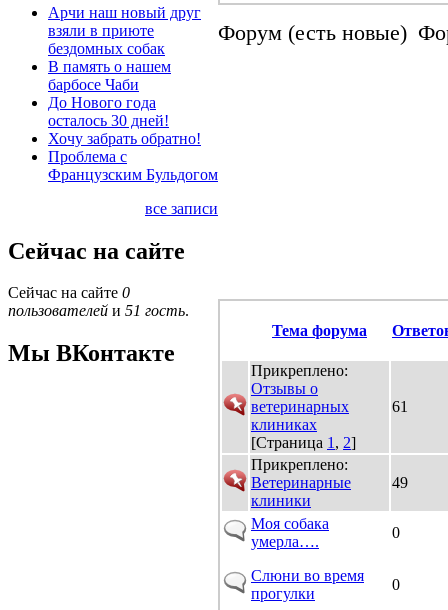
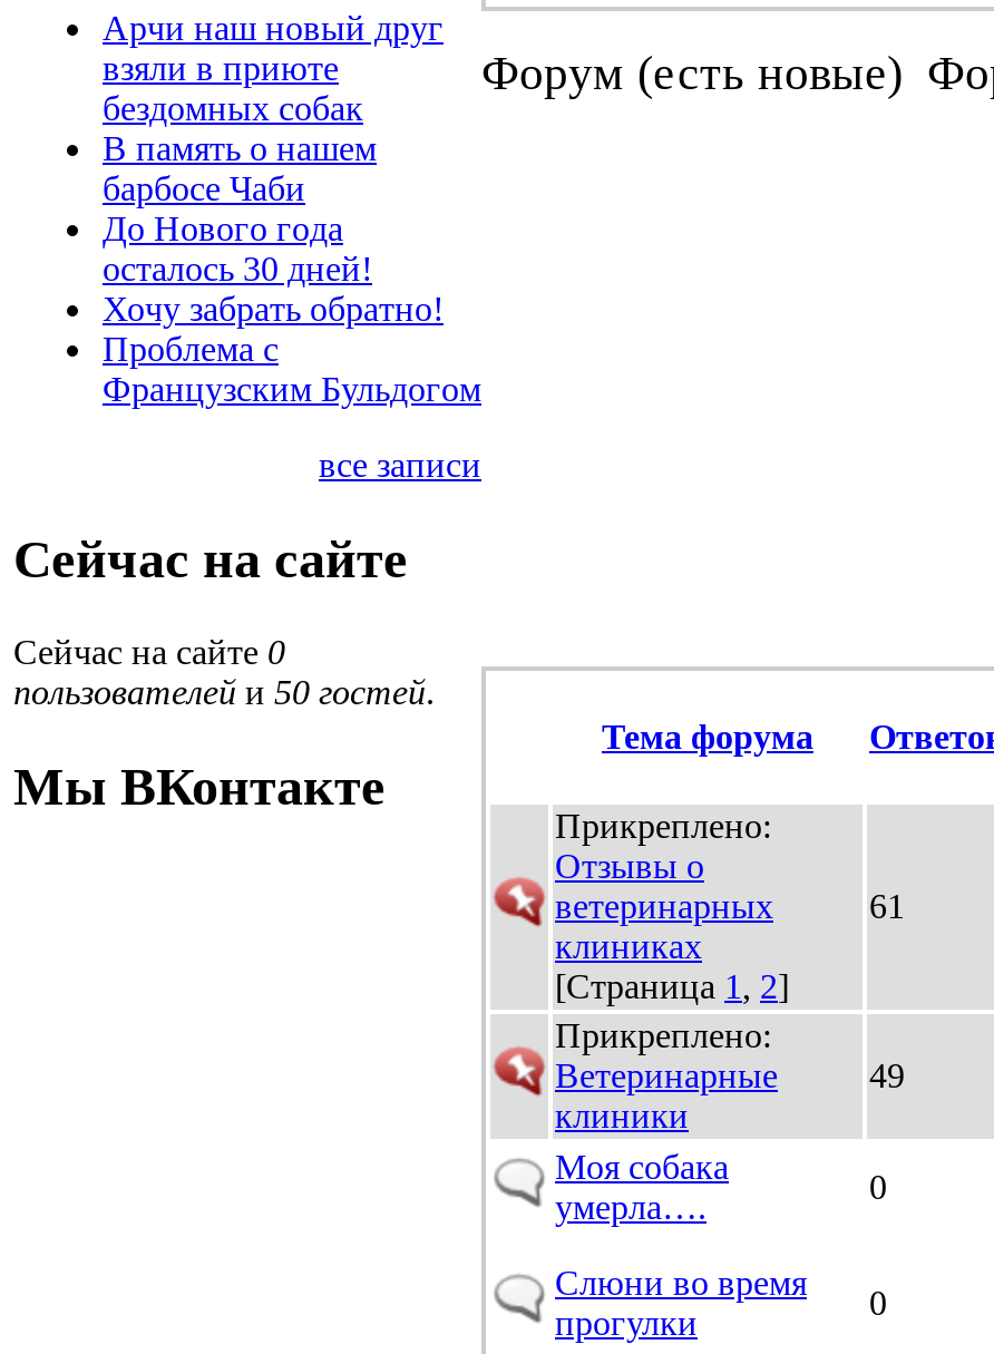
[8,302,189,319] пользователей и 51 гость. -> [13,674,435,712] пользователей и 50 гостей.

